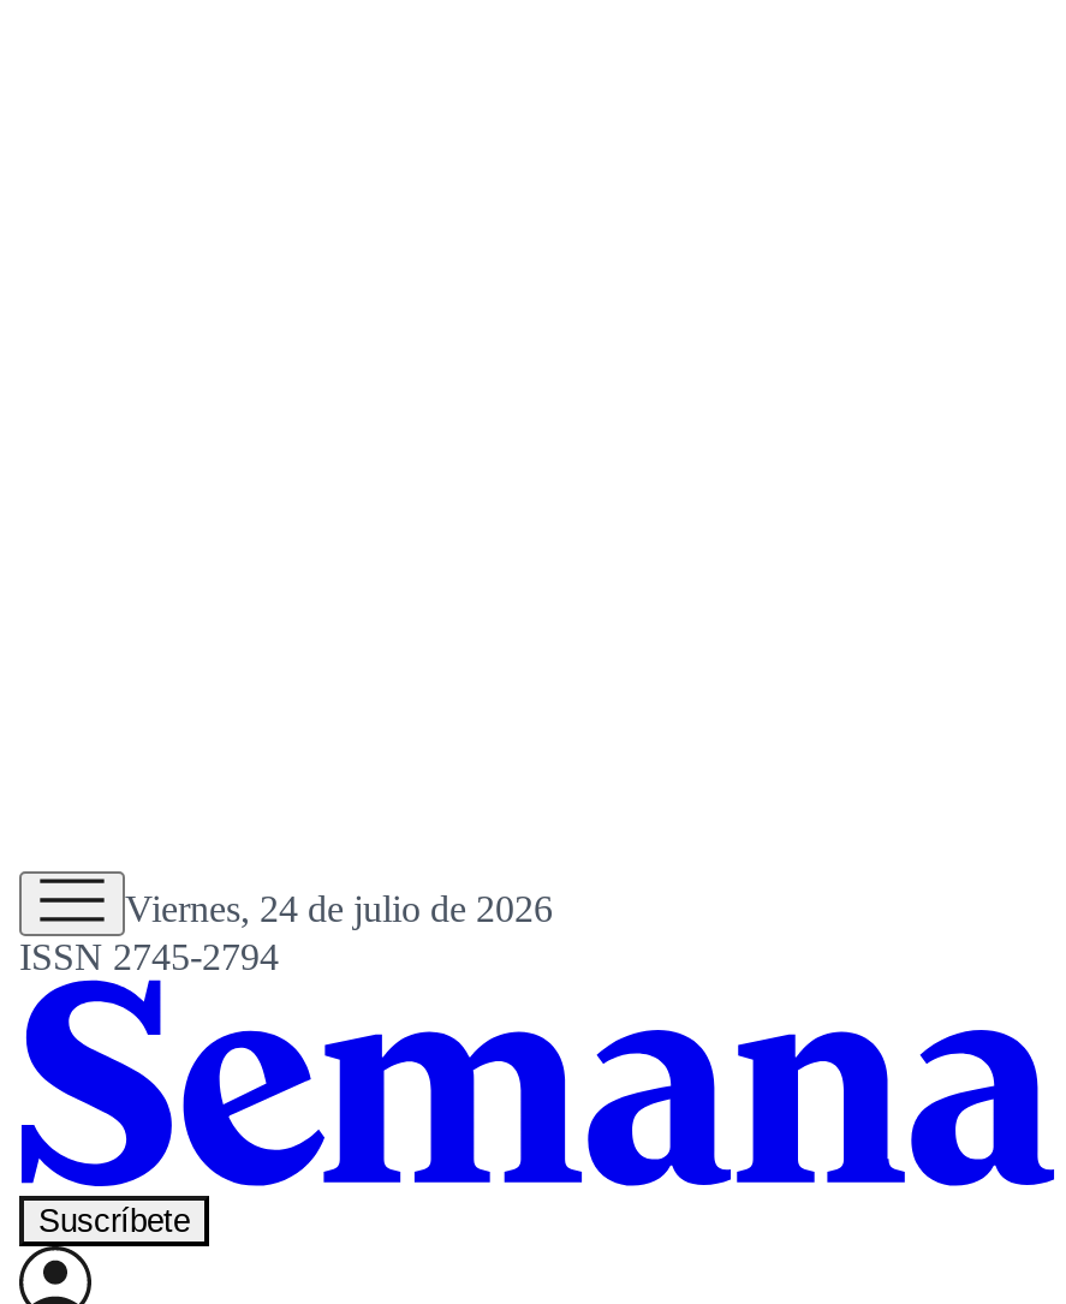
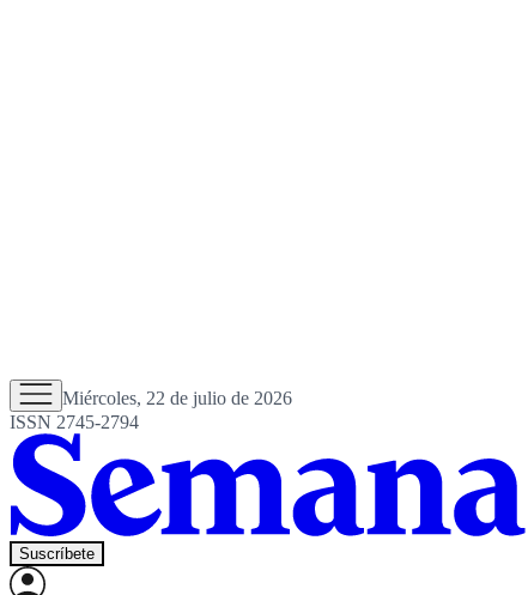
[125,888,553,929] Viernes, 24 de julio de 2026 -> [62,388,292,408] Miércoles, 22 de julio de 2026

